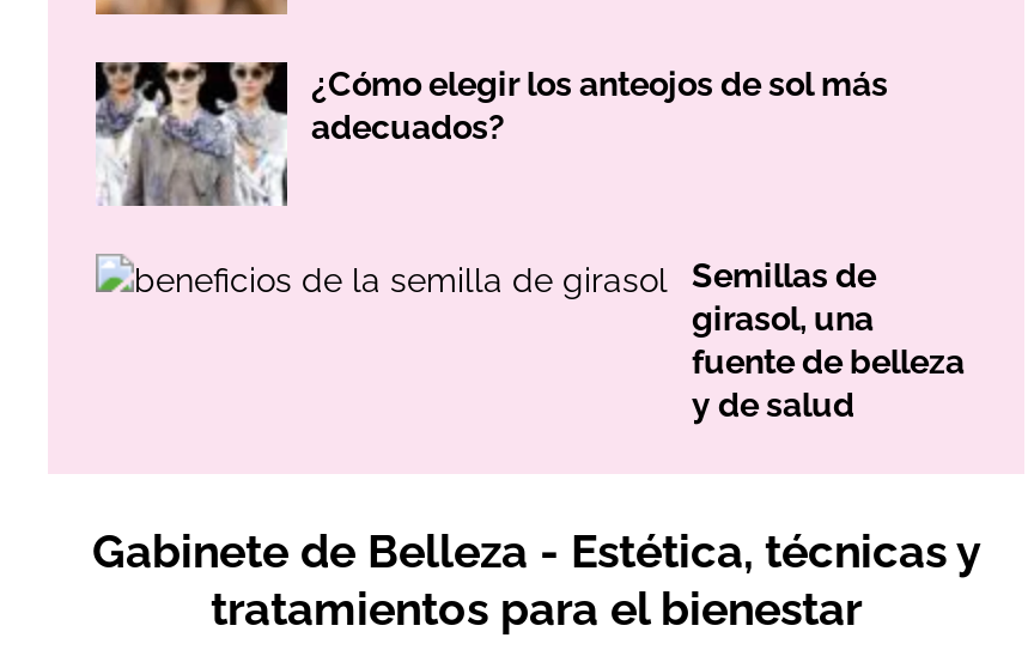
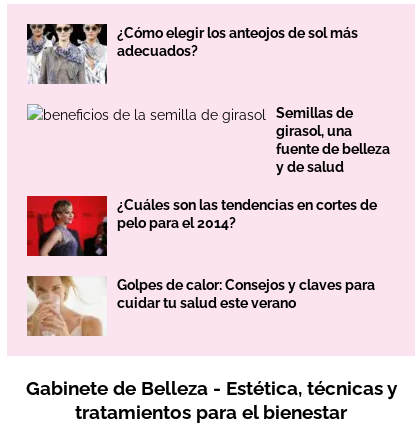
none -> [26,195,377,257] [image] | ¿Cuáles son las tendencias en cortes de | pelo para el 2014?
none -> [26,273,375,337] [image] | Golpes de calor: Consejos y claves para | cuidar tu salud este verano

